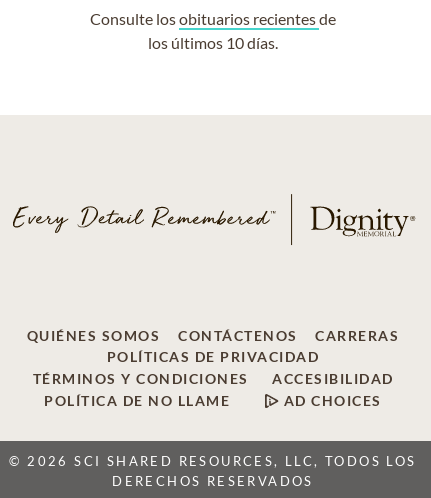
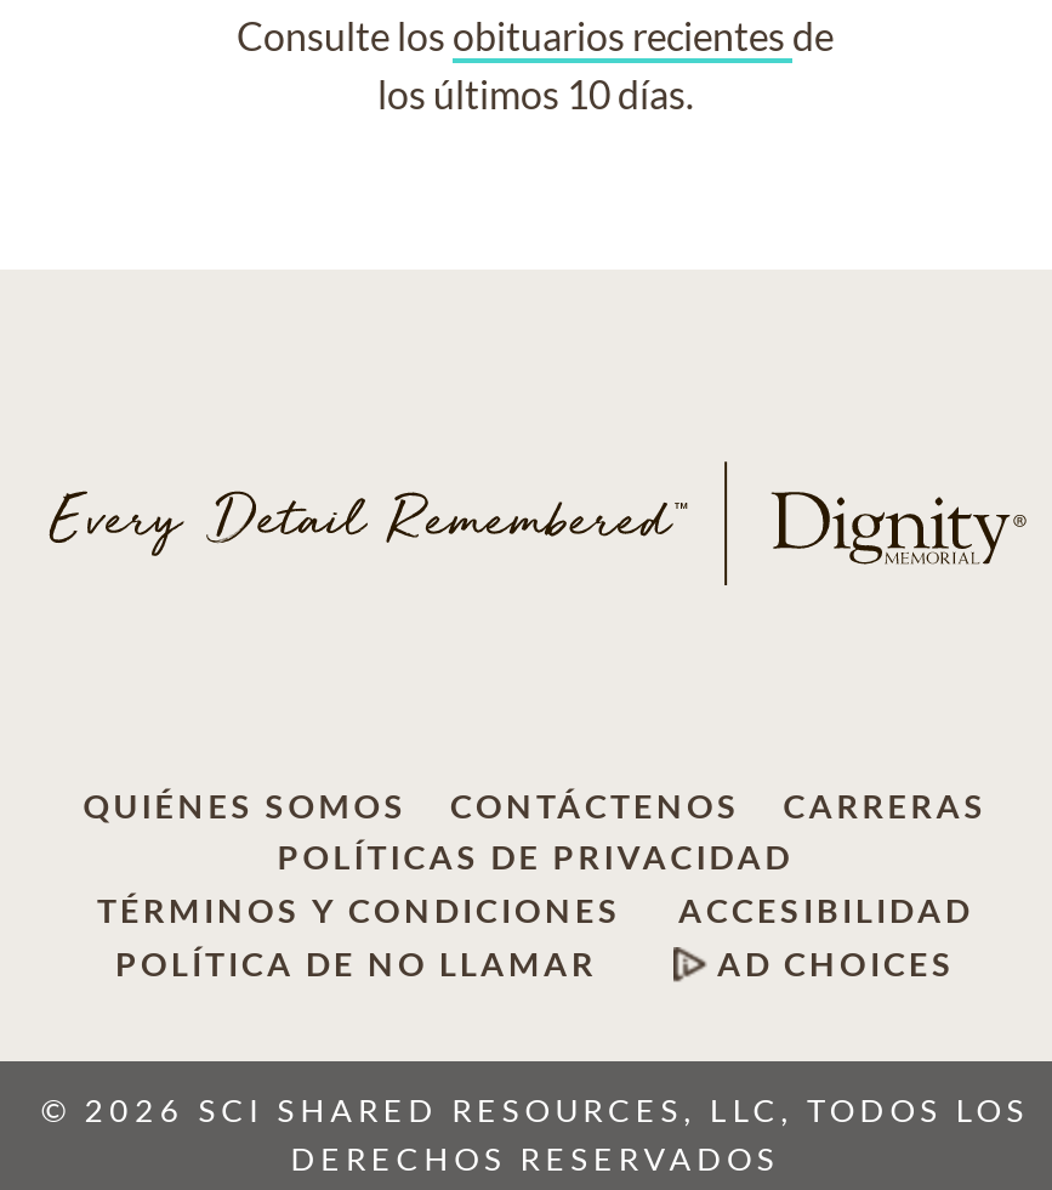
[44,393,230,409] POLÍTICA DE NO LLAME -> [115,944,597,983] POLÍTICA DE NO LLAMAR

